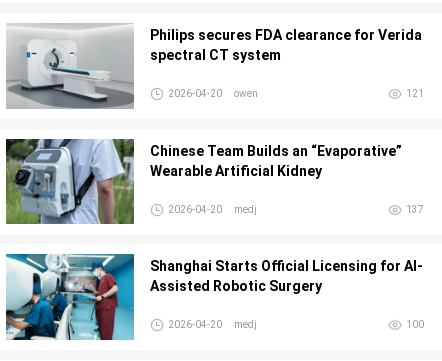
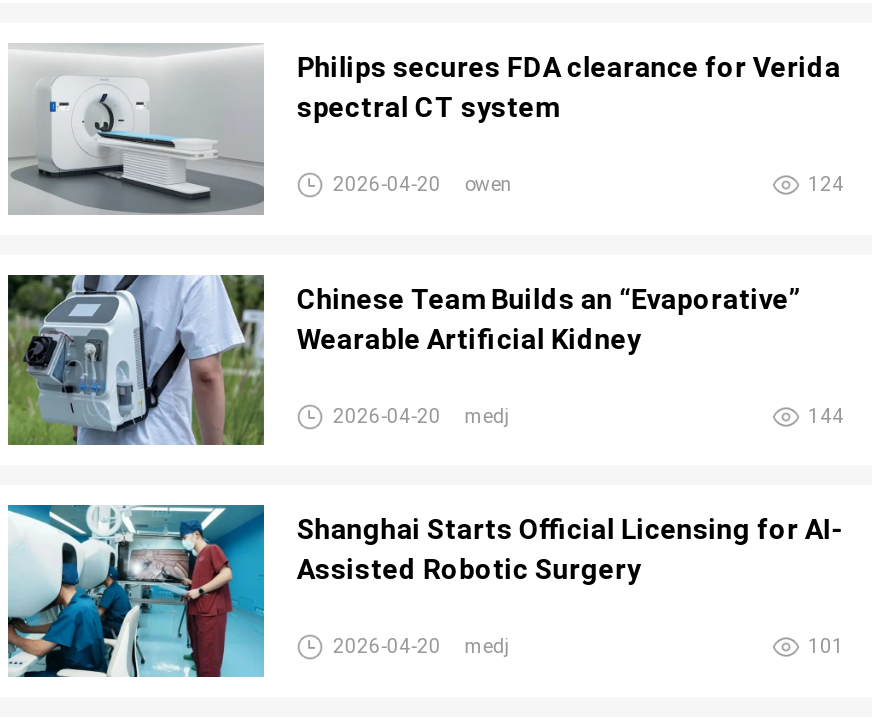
[406,88,424,99] 121 -> [808,173,844,195] 124
[406,204,424,215] 137 -> [808,404,844,426] 144
[406,319,424,330] 100 -> [808,635,844,657] 101

